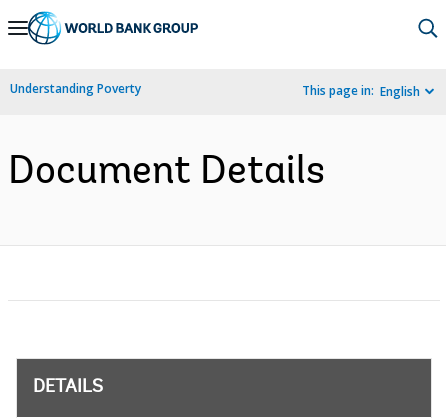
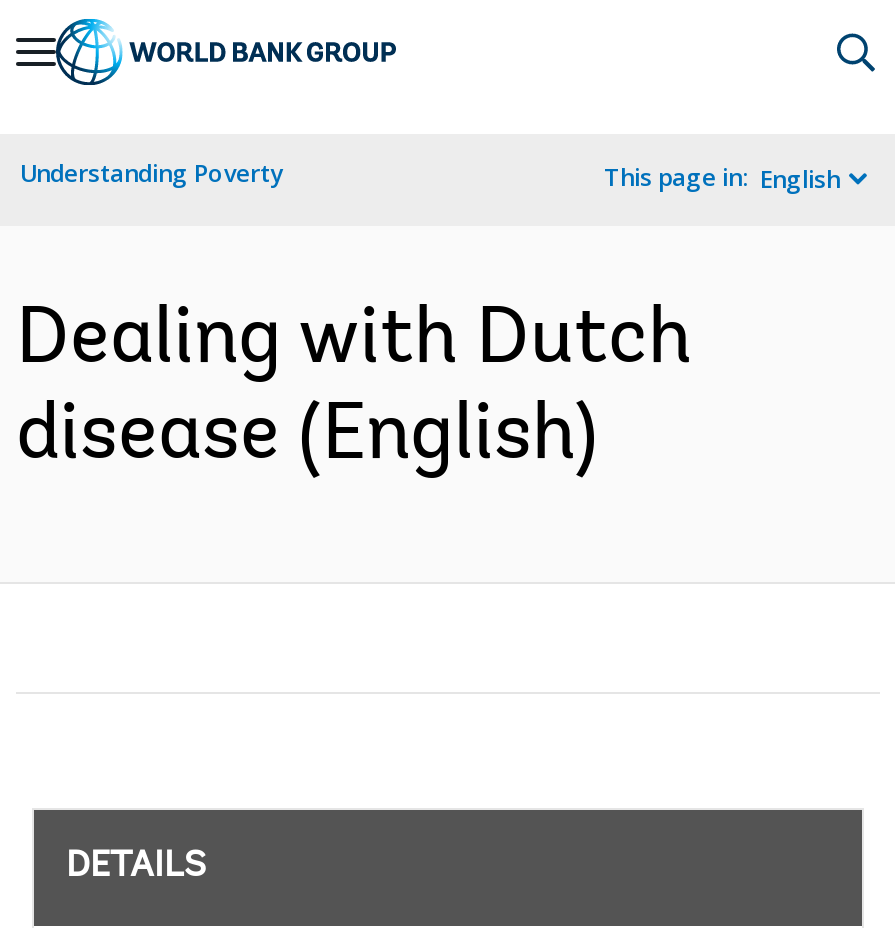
[8,153,325,193] Document Details -> [16,302,692,478] Dealing with Dutch | disease (English)

